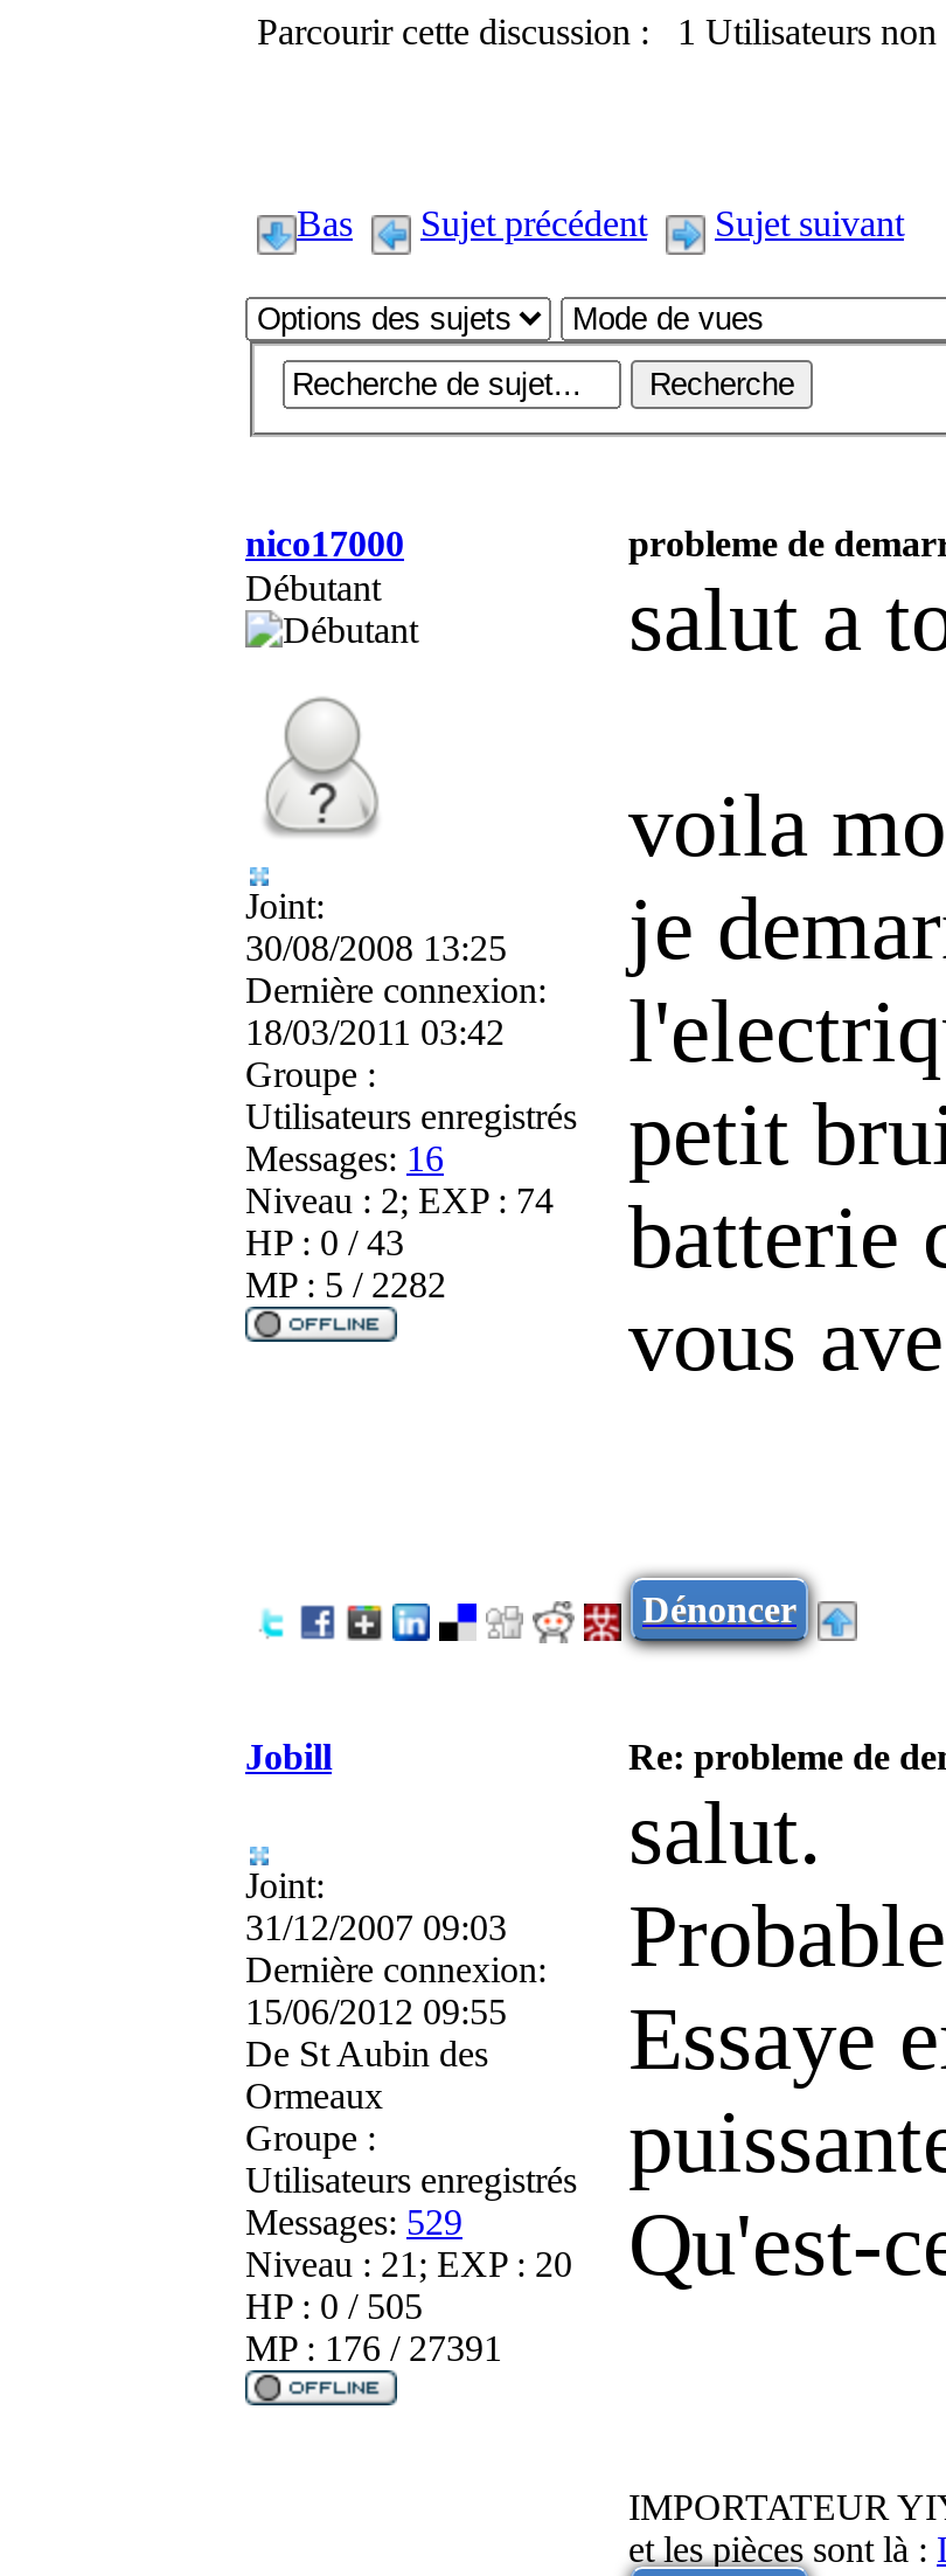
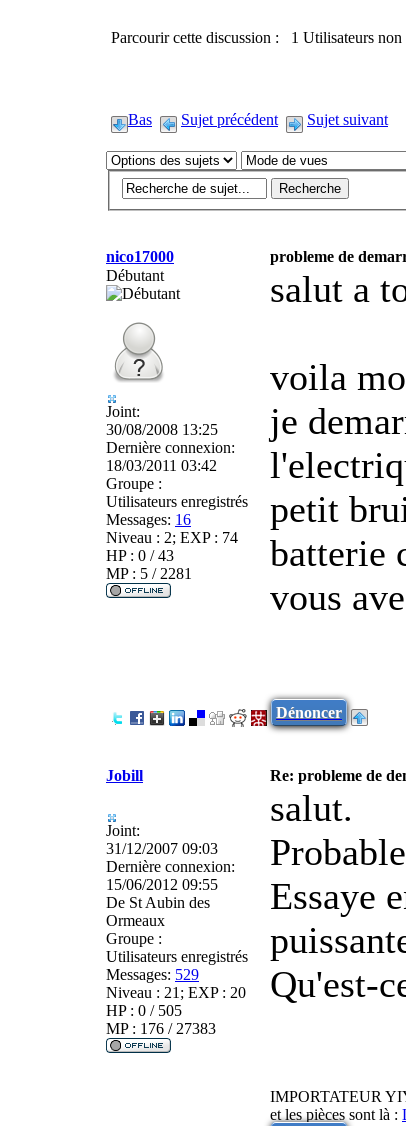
[245,1264,446,1304] MP : 5 / 2282 -> [106,565,192,582] MP : 5 / 2281
[245,2328,502,2368] MP : 176 / 27391 -> [106,1020,216,1037] MP : 176 / 27383

